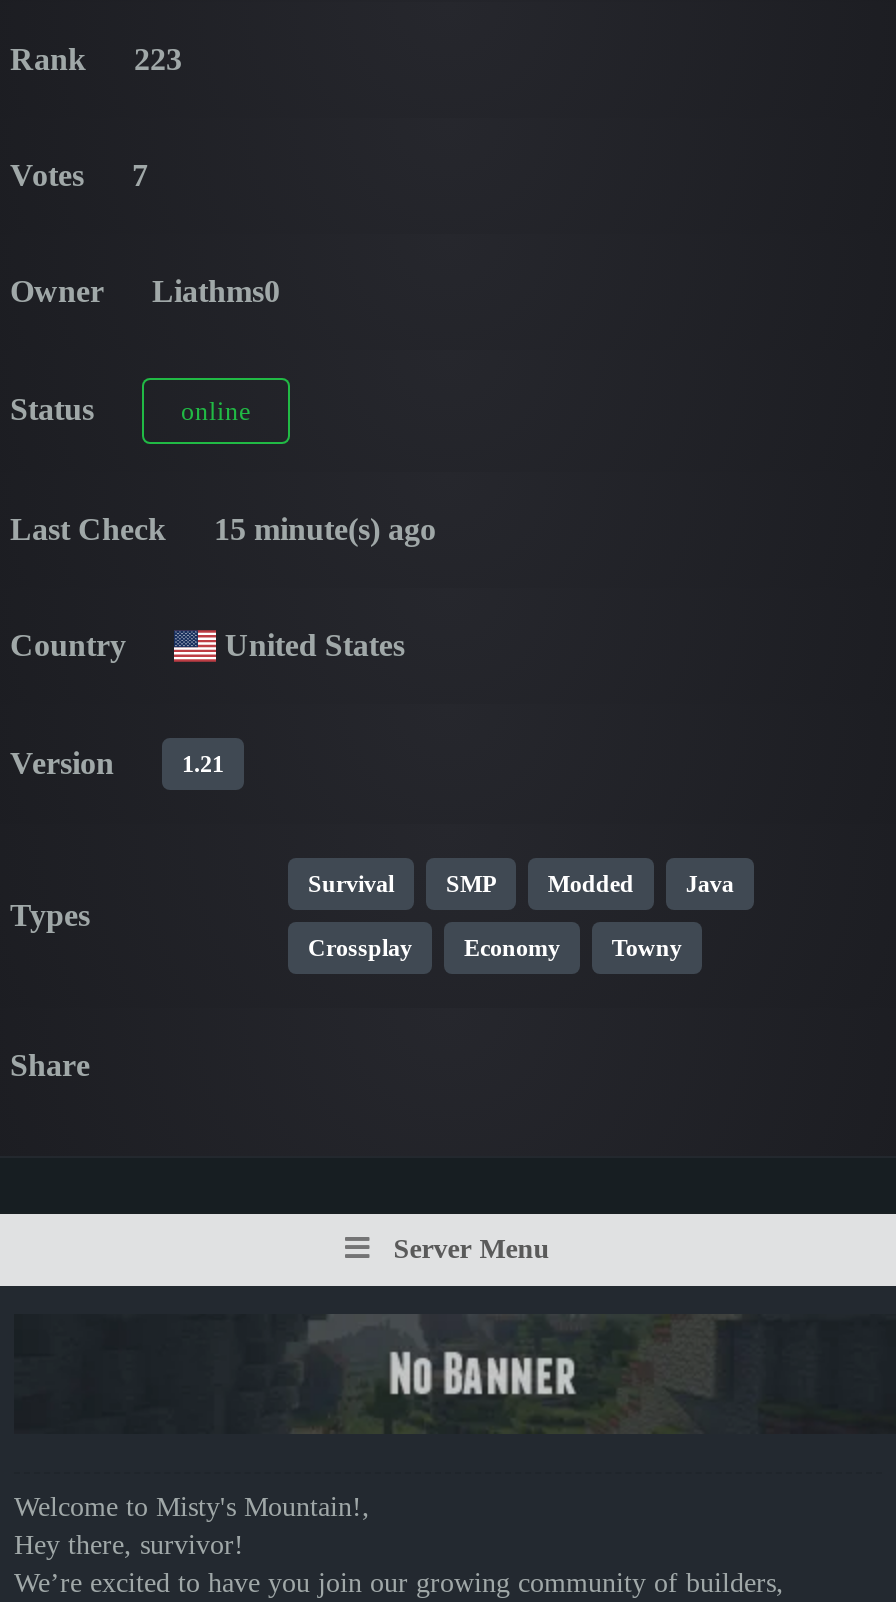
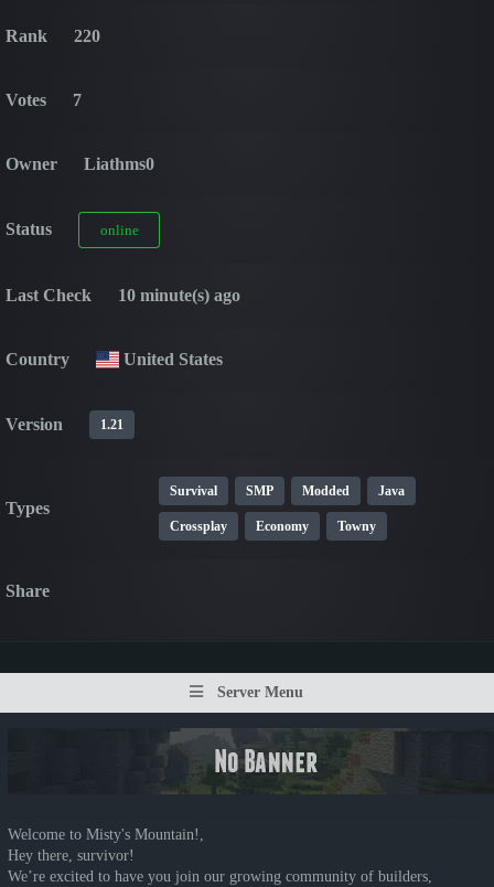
[10,41,182,75] Rank 223 -> [6,26,100,45] Rank 220
[10,511,436,545] Last Check 15 minute(s) ago -> [6,285,240,304] Last Check 10 minute(s) ago

